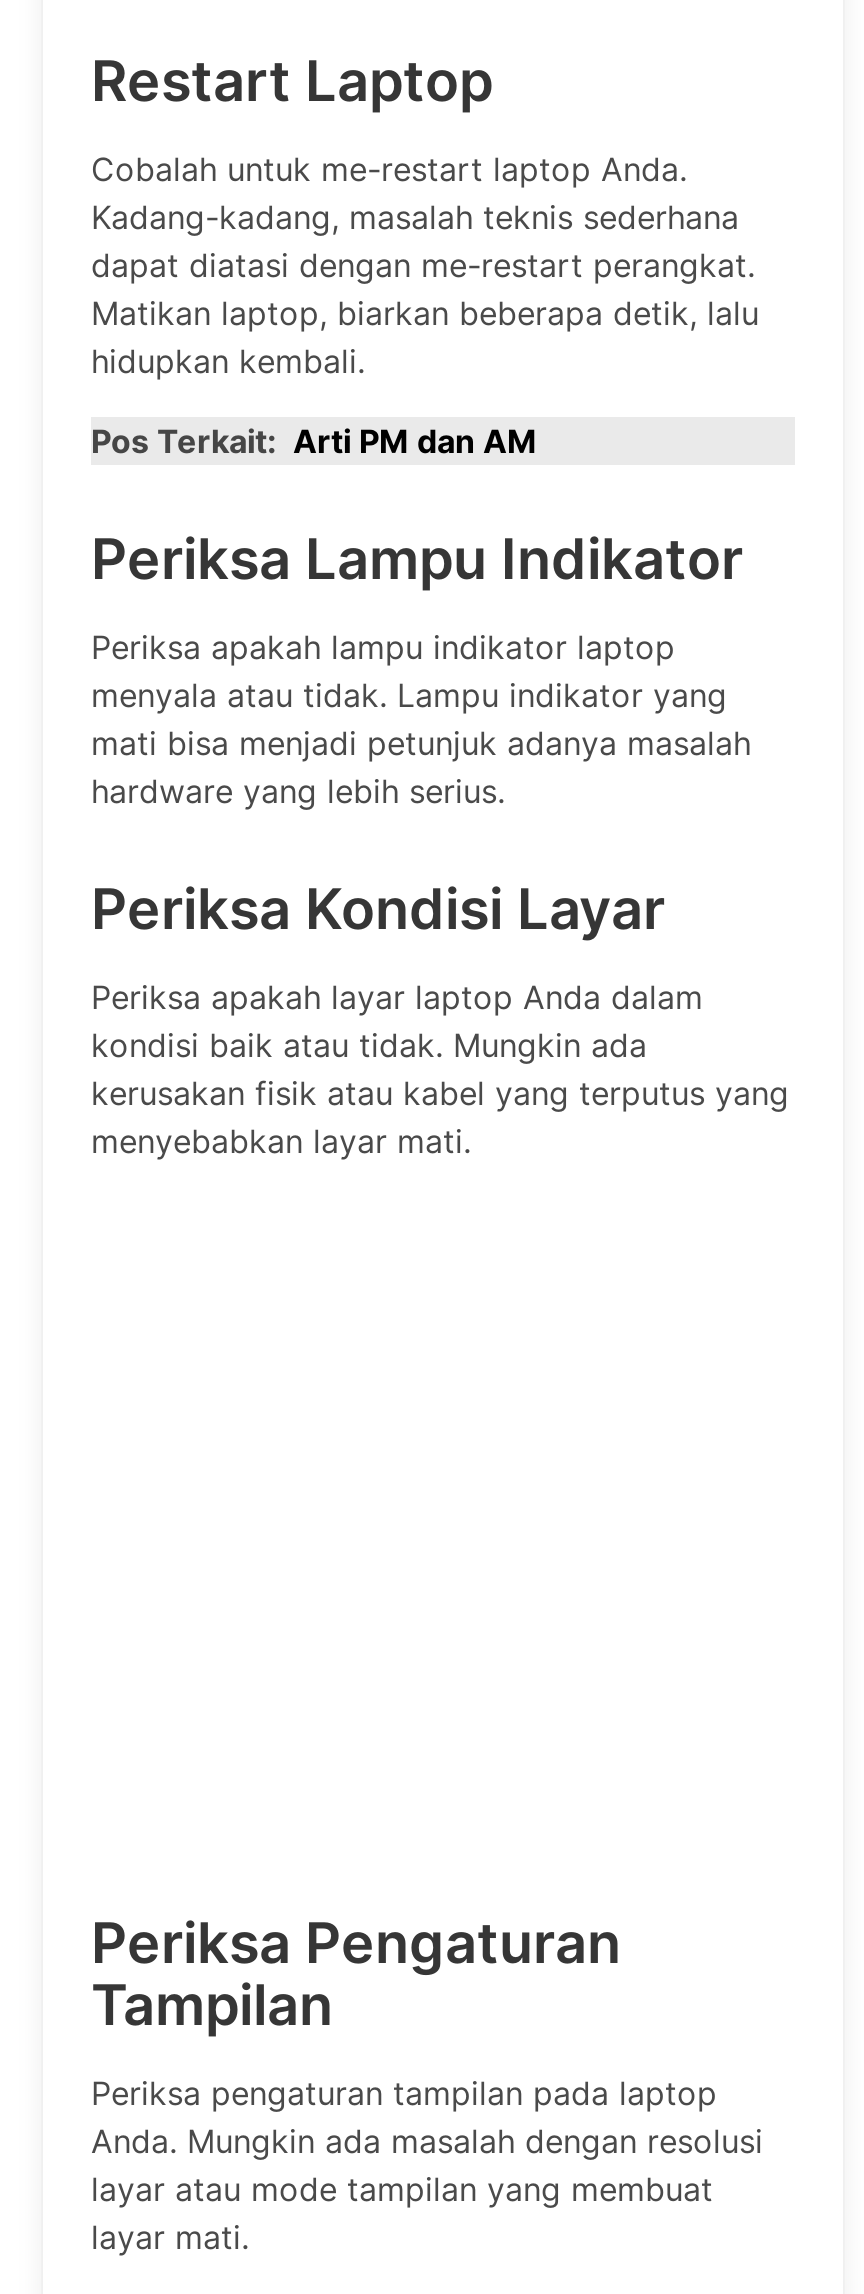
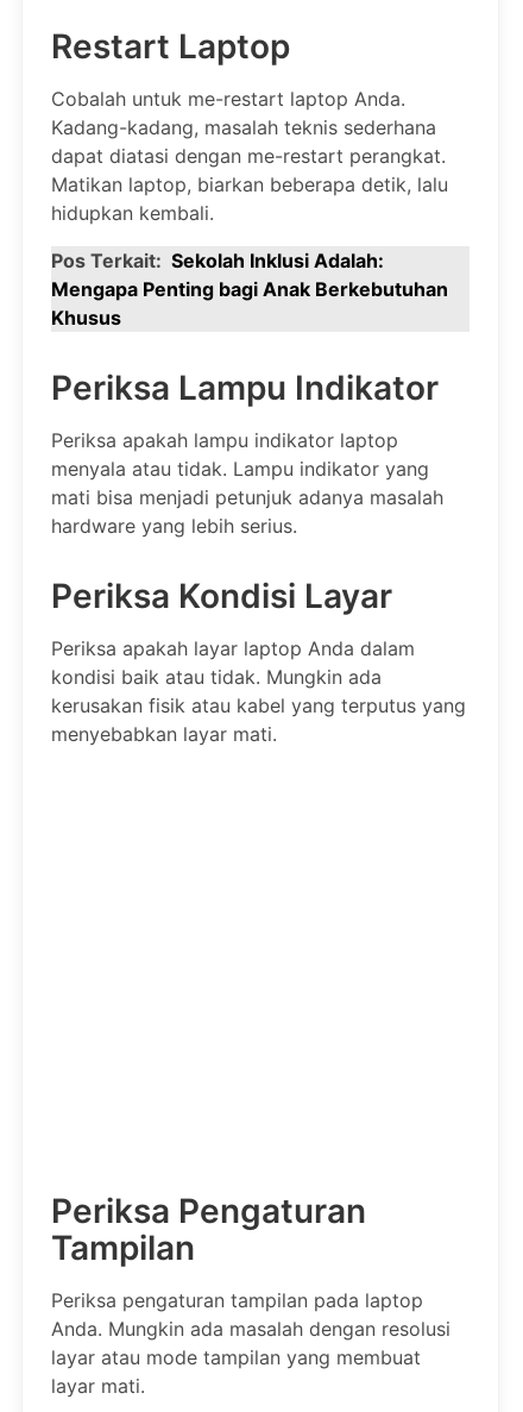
[91,421,537,461] Pos Terkait: Arti PM dan AM -> [51,248,448,329] Pos Terkait: Sekolah Inklusi Adalah: | Mengapa Penting bagi Anak Berkebutuhan | Khusus

